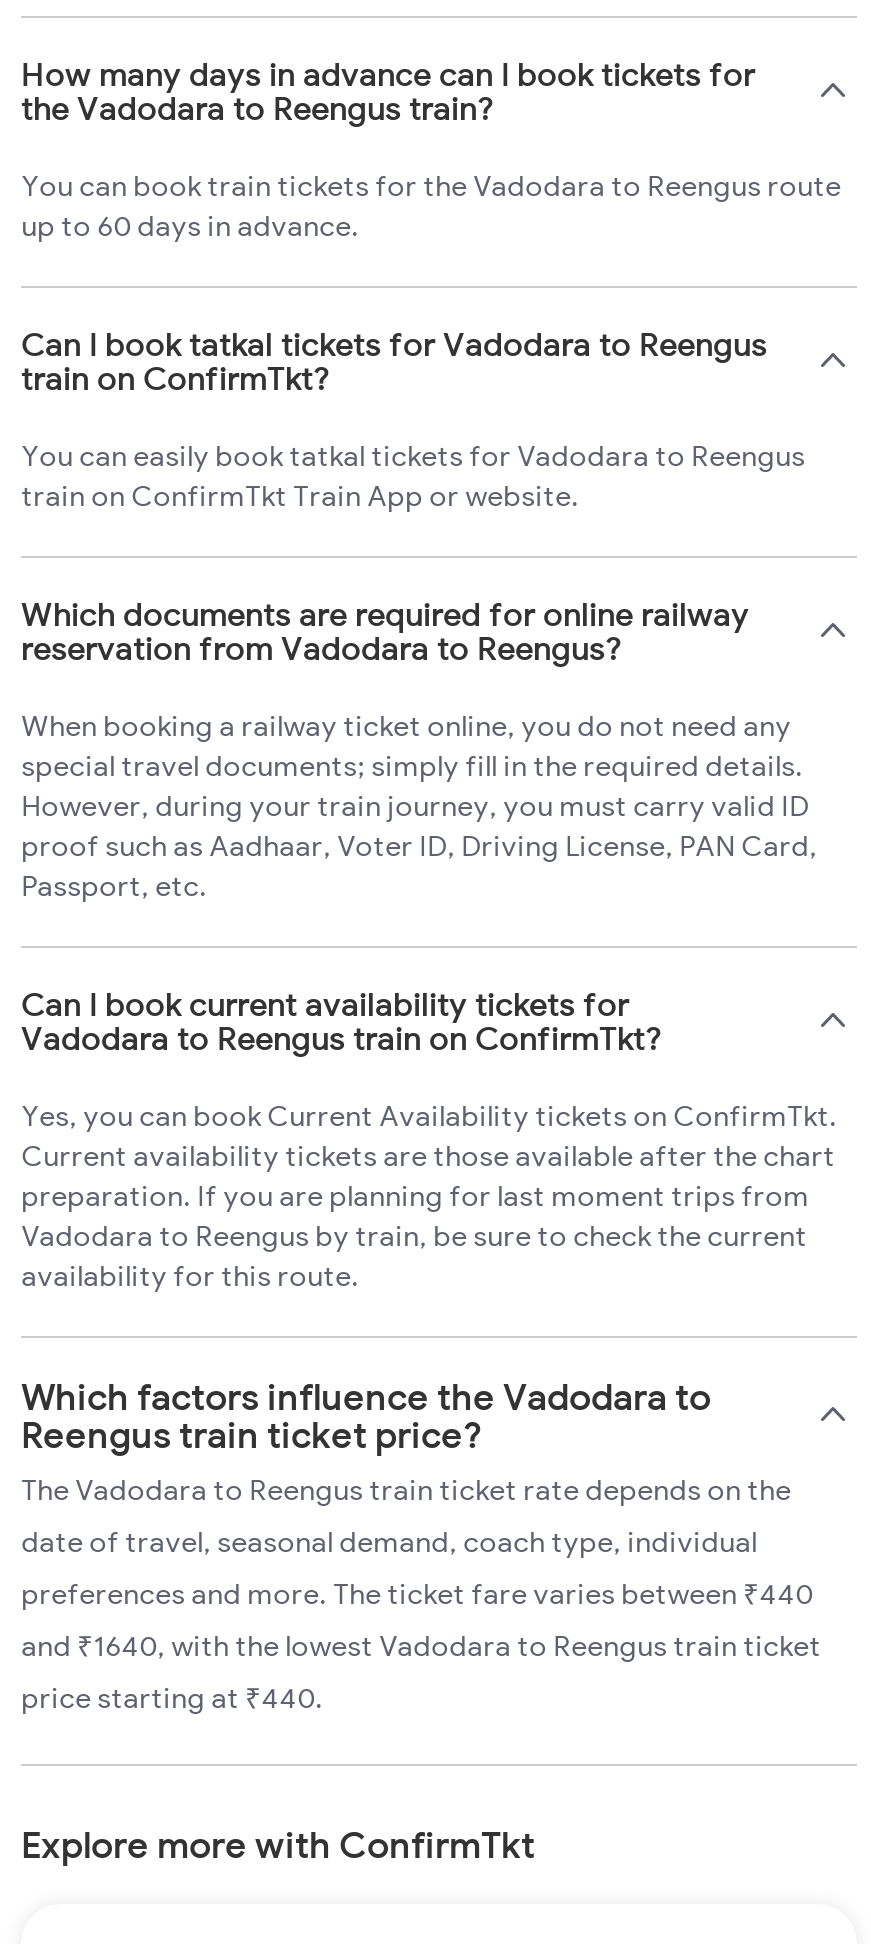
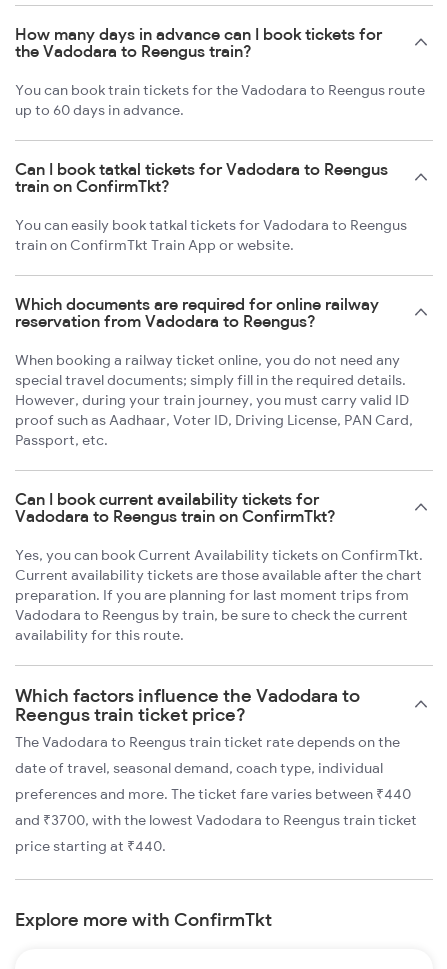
[21,1629,821,1665] and ₹1640, with the lowest Vadodara to Reengus train ticket -> [15,811,417,829] and ₹3700, with the lowest Vadodara to Reengus train ticket

